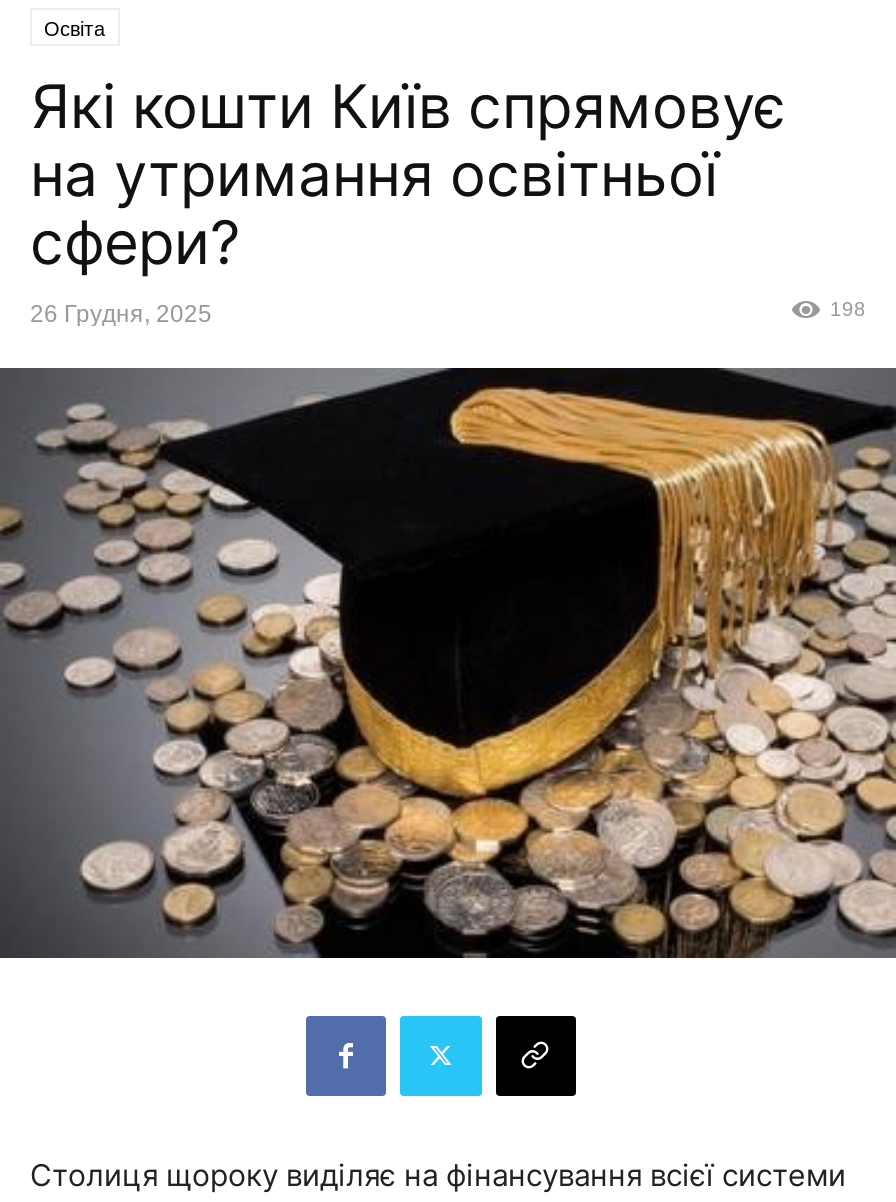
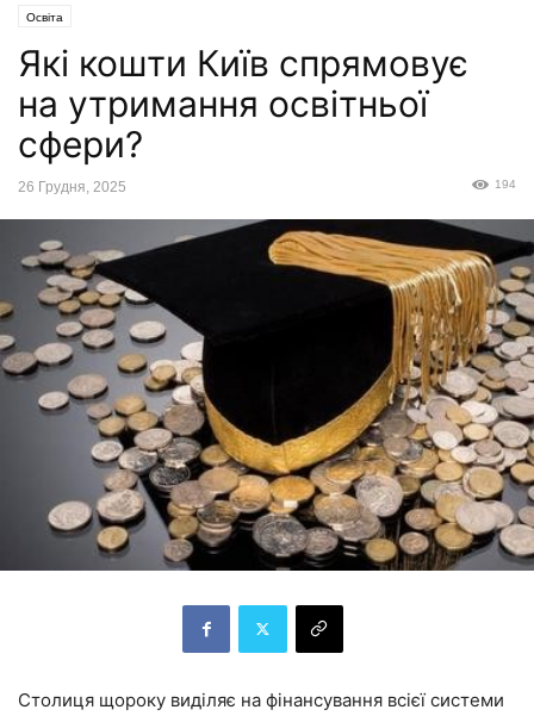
[830,298,866,320] 198 -> [495,178,516,191] 194

